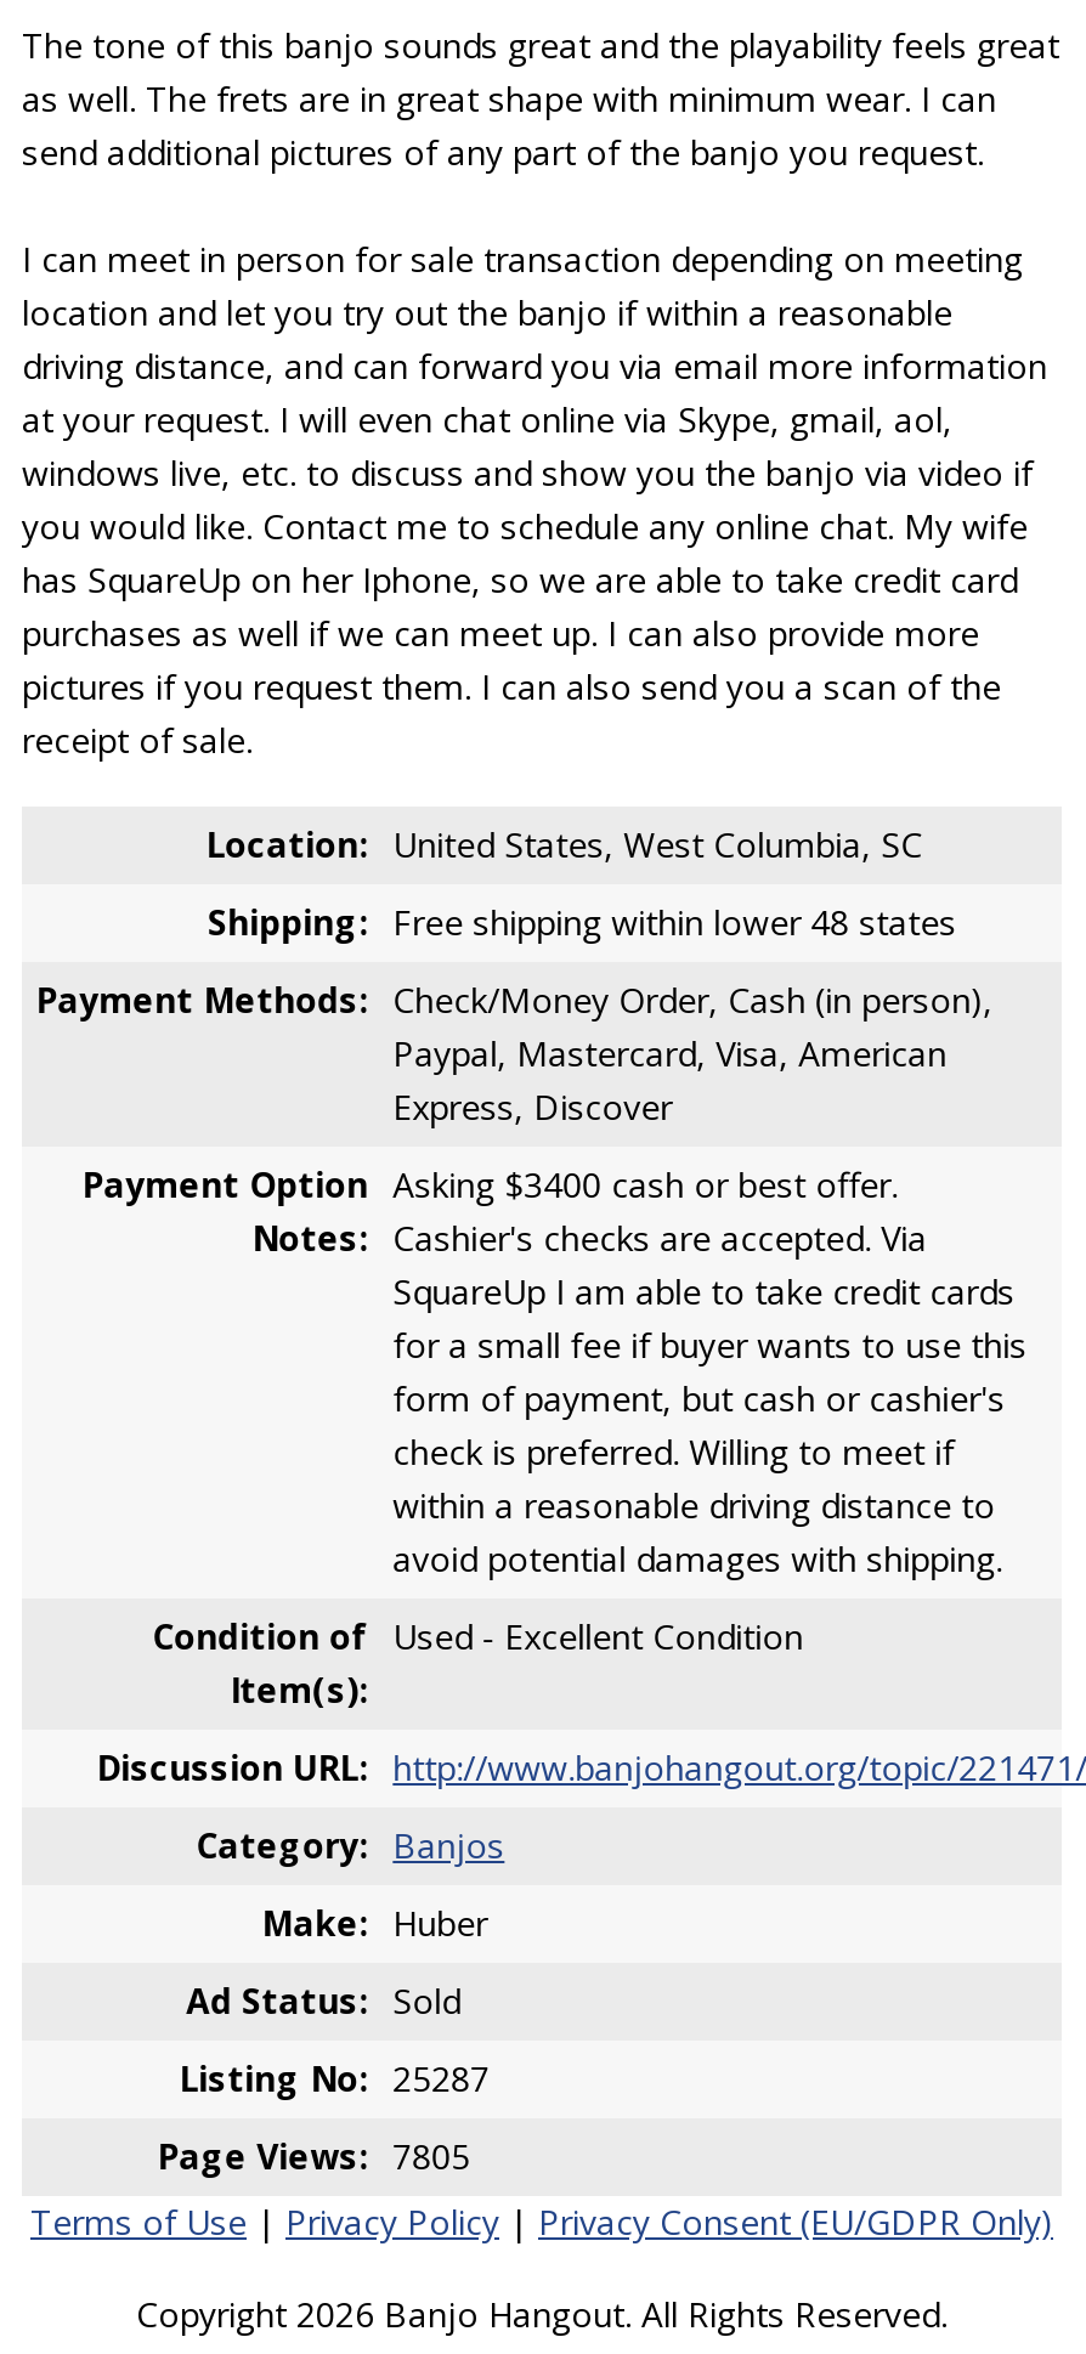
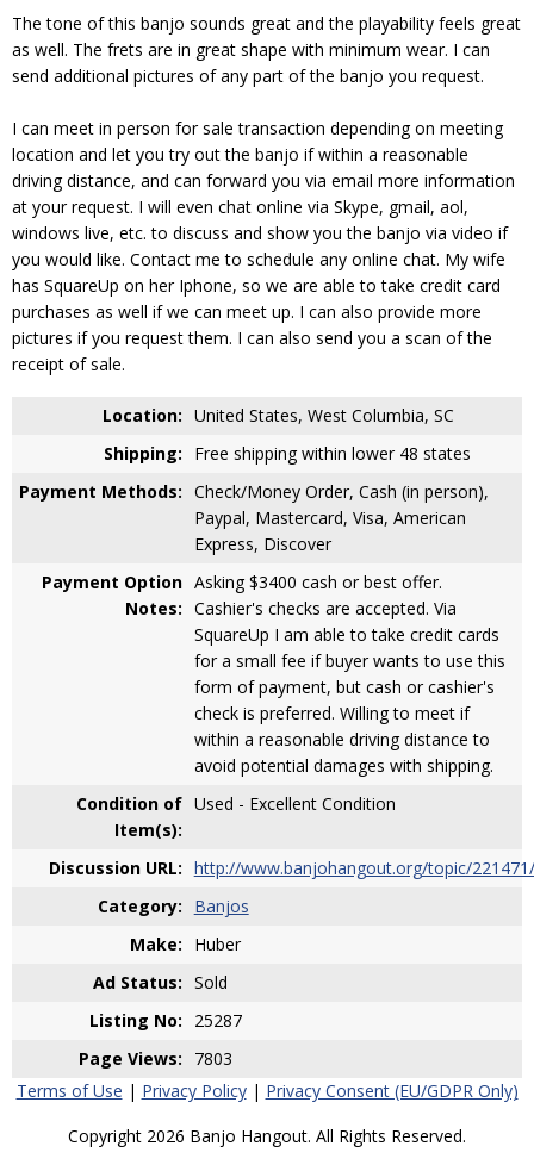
[157,2133,471,2179] Page Views: 7805 -> [78,1047,232,1070] Page Views: 7803

